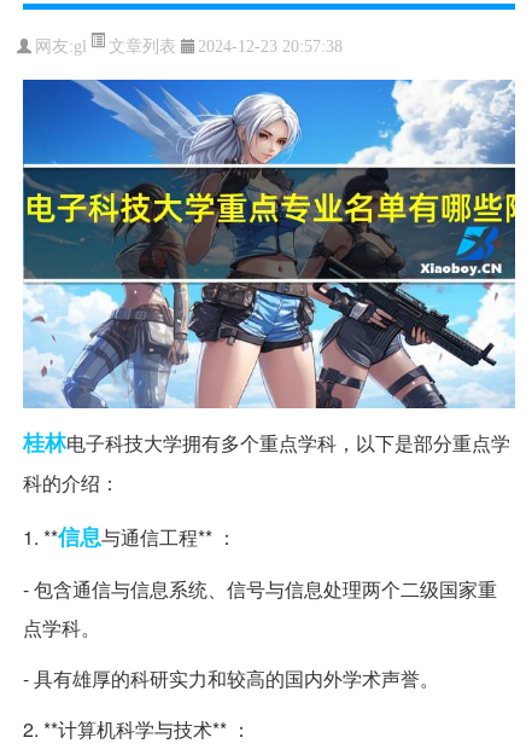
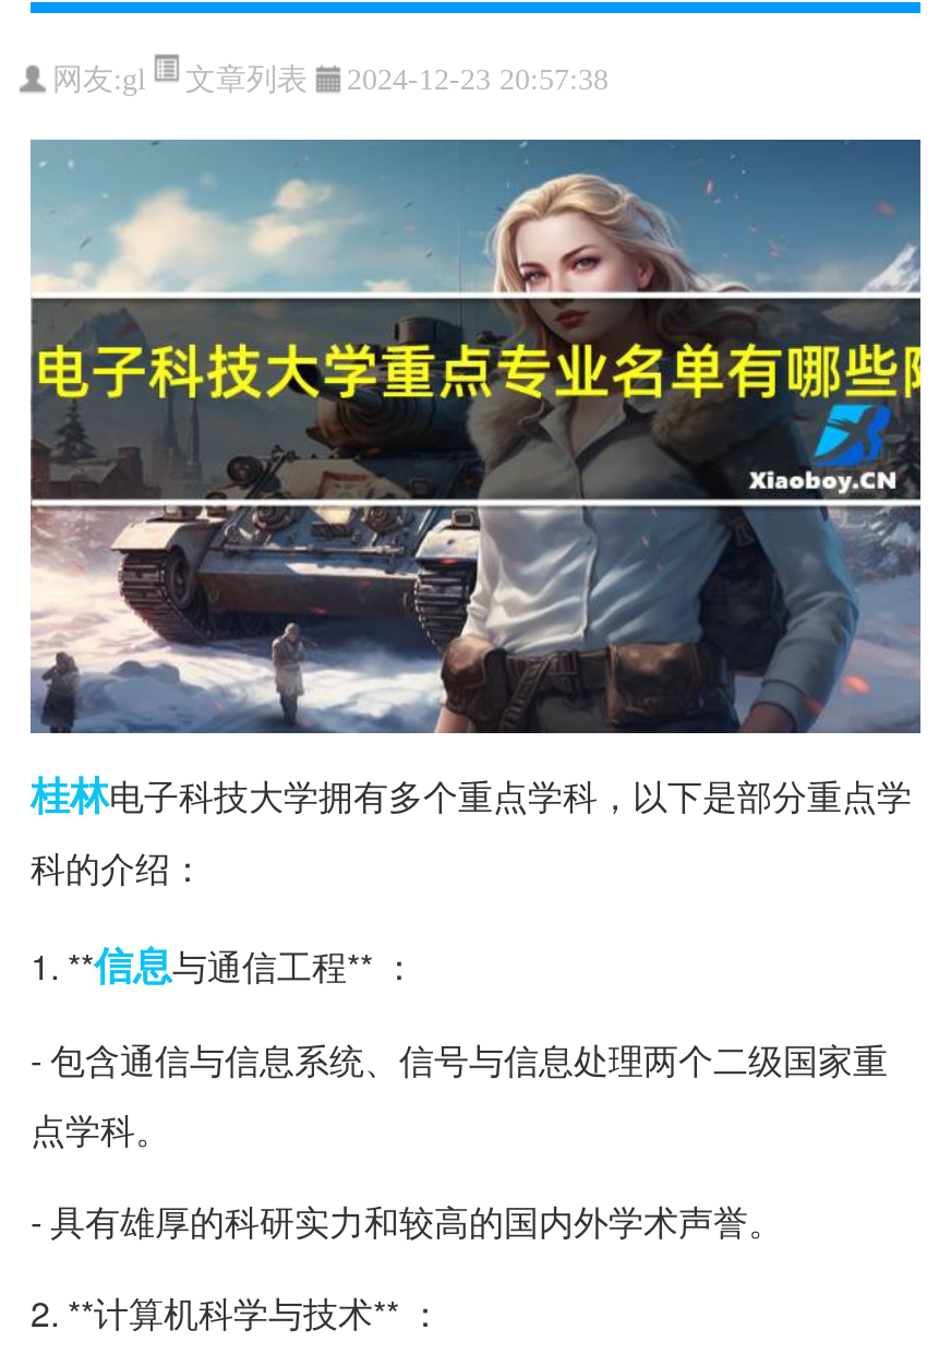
[22,79,515,410] [image] -> [28,137,923,735] [image]

